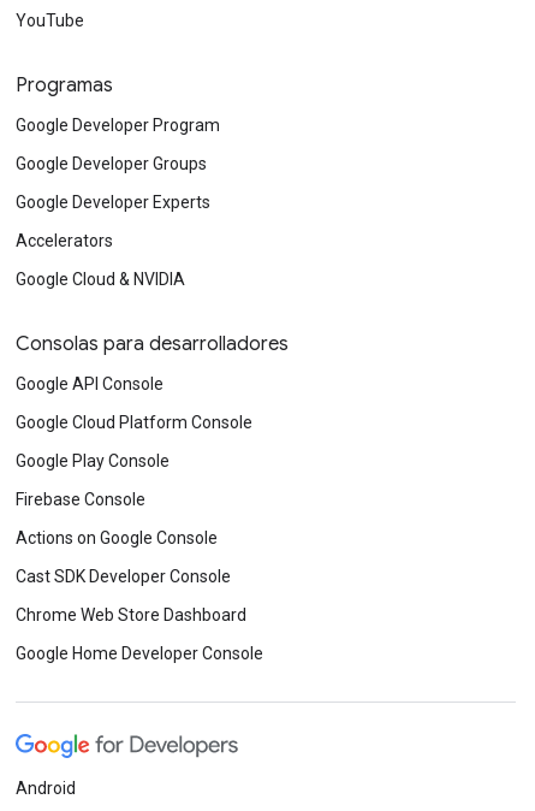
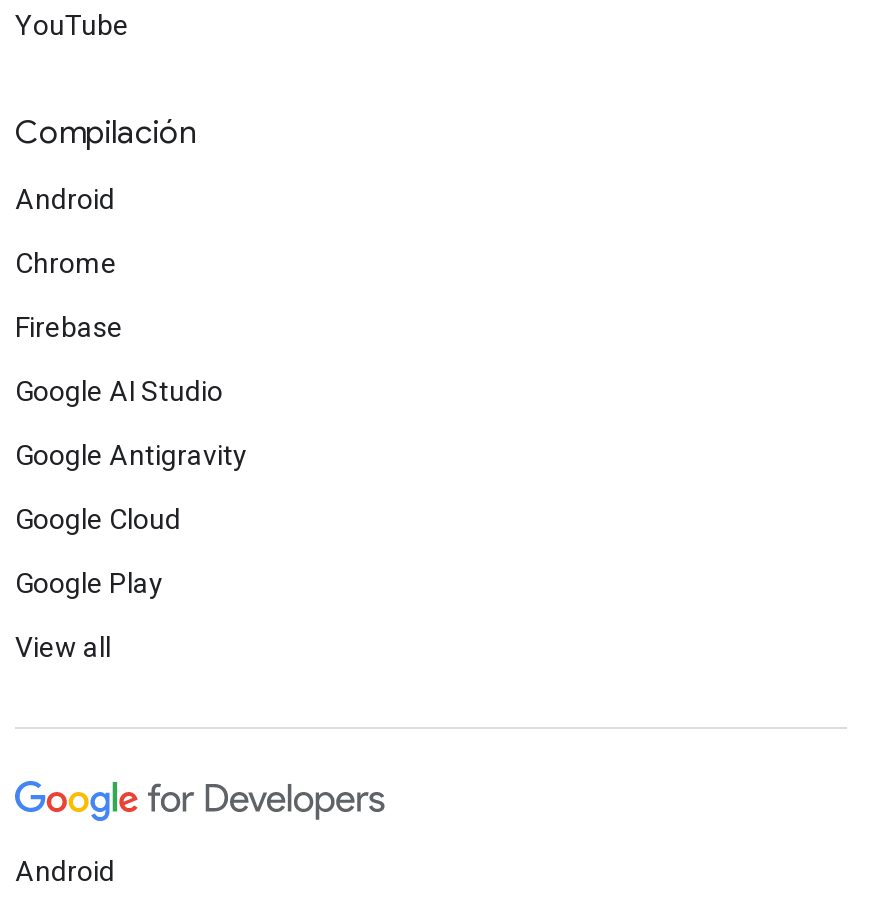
[16,73,289,663] Programas | Google Developer Program | Google Developer Groups | Google Developer Experts | Accelerators | Google Cloud & NVIDIA | Consolas para desarrolladores | Google API Console | Google Cloud Platform Console | Google Play Console | Firebase Console | Actions on Google Console | Cast SDK Developer Console | Chrome Web Store Dashboard | Google Home Developer Console -> [15,113,247,663] Compilación | Android | Chrome | Firebase | Google AI Studio | Google Antigravity | Google Cloud | Google Play | View all

